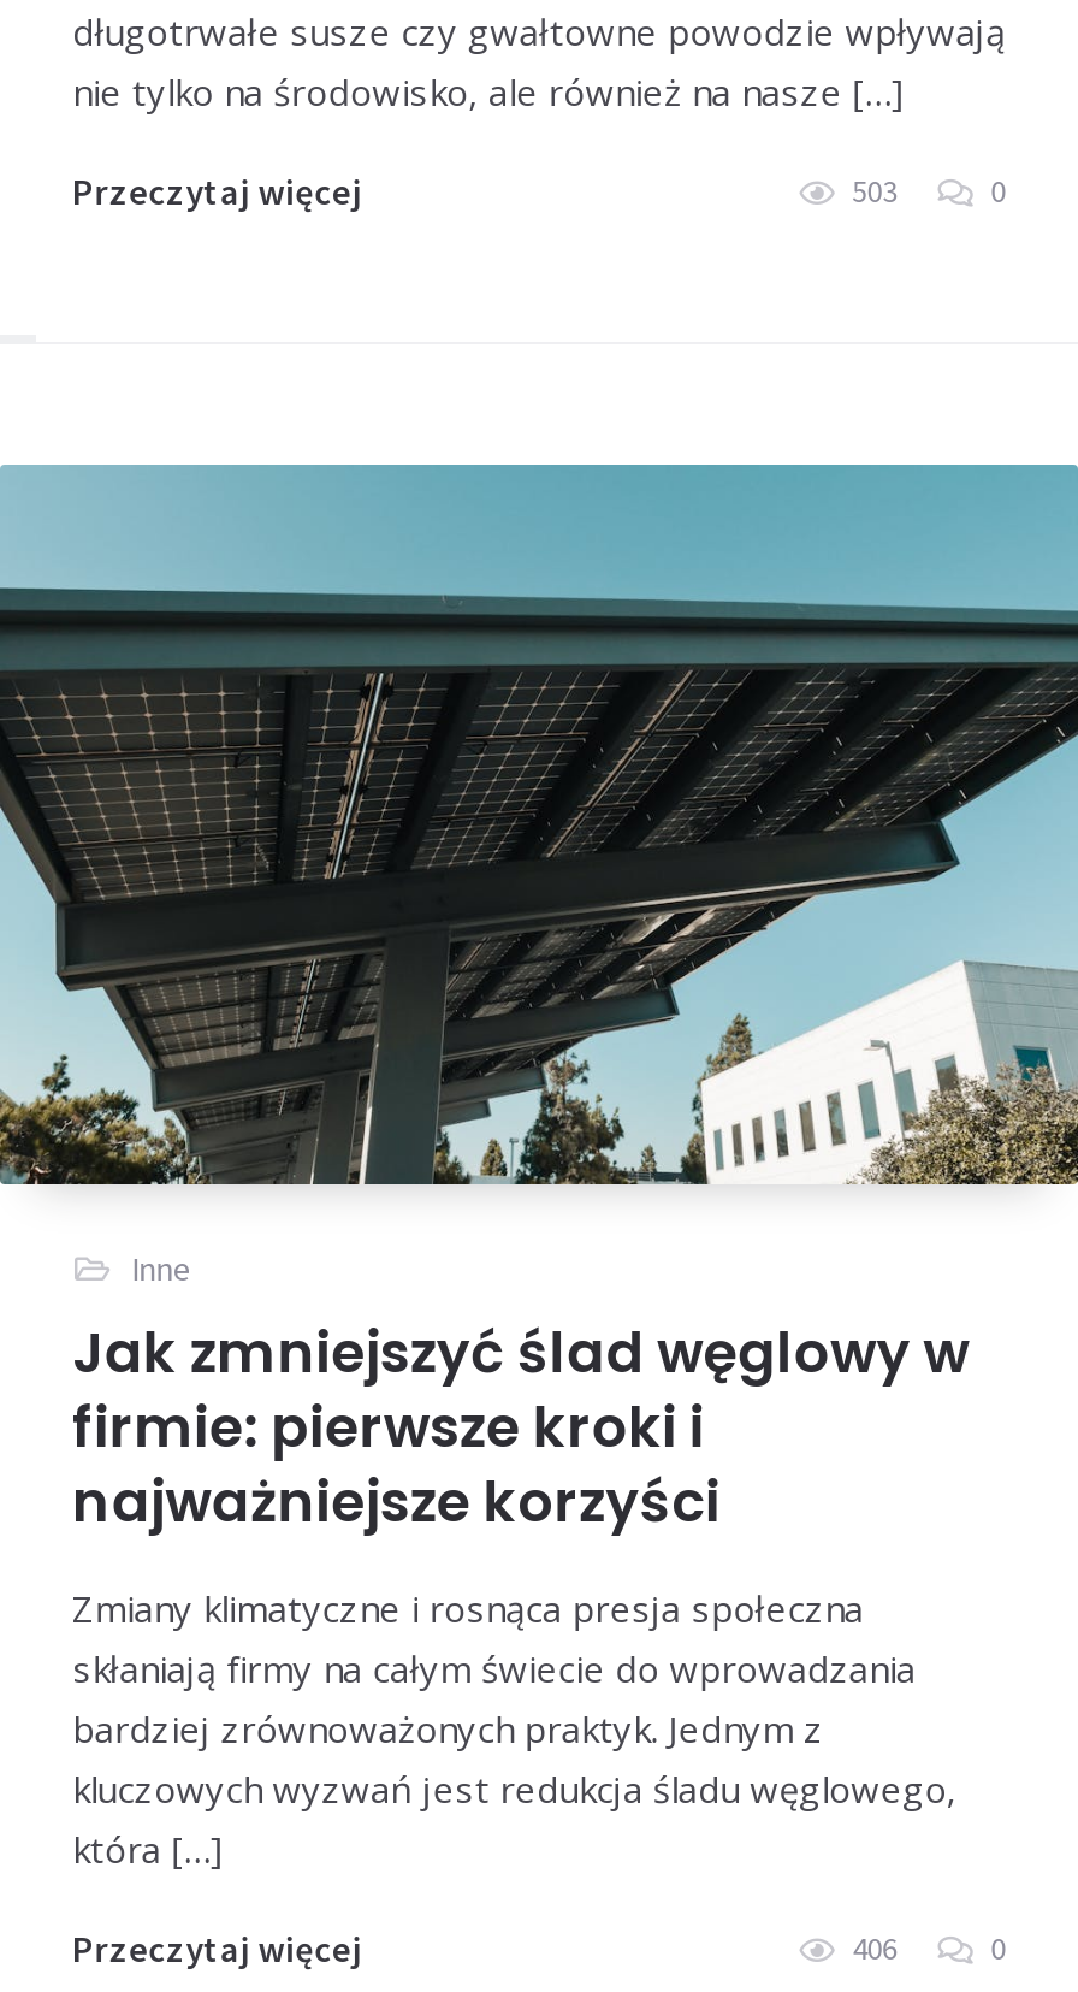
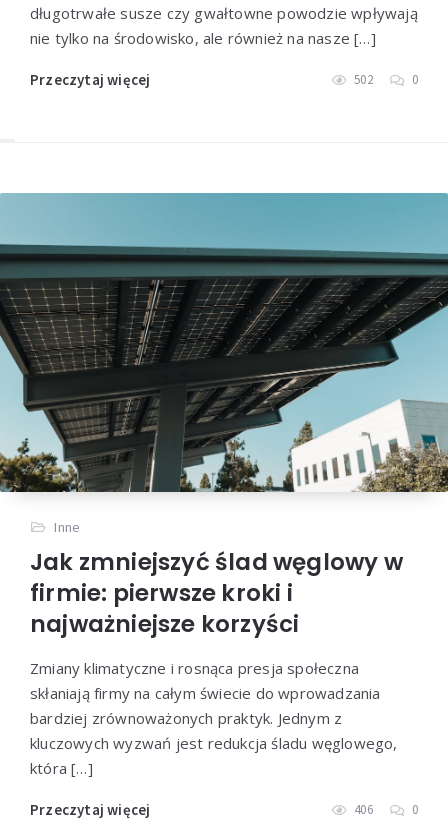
[852,172,897,213] 503 -> [354,71,373,88] 502

